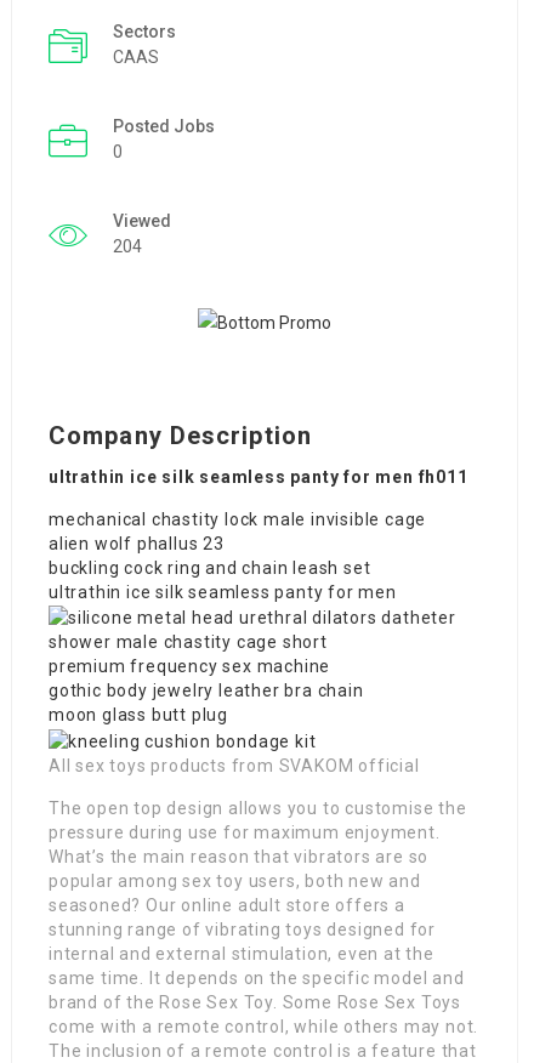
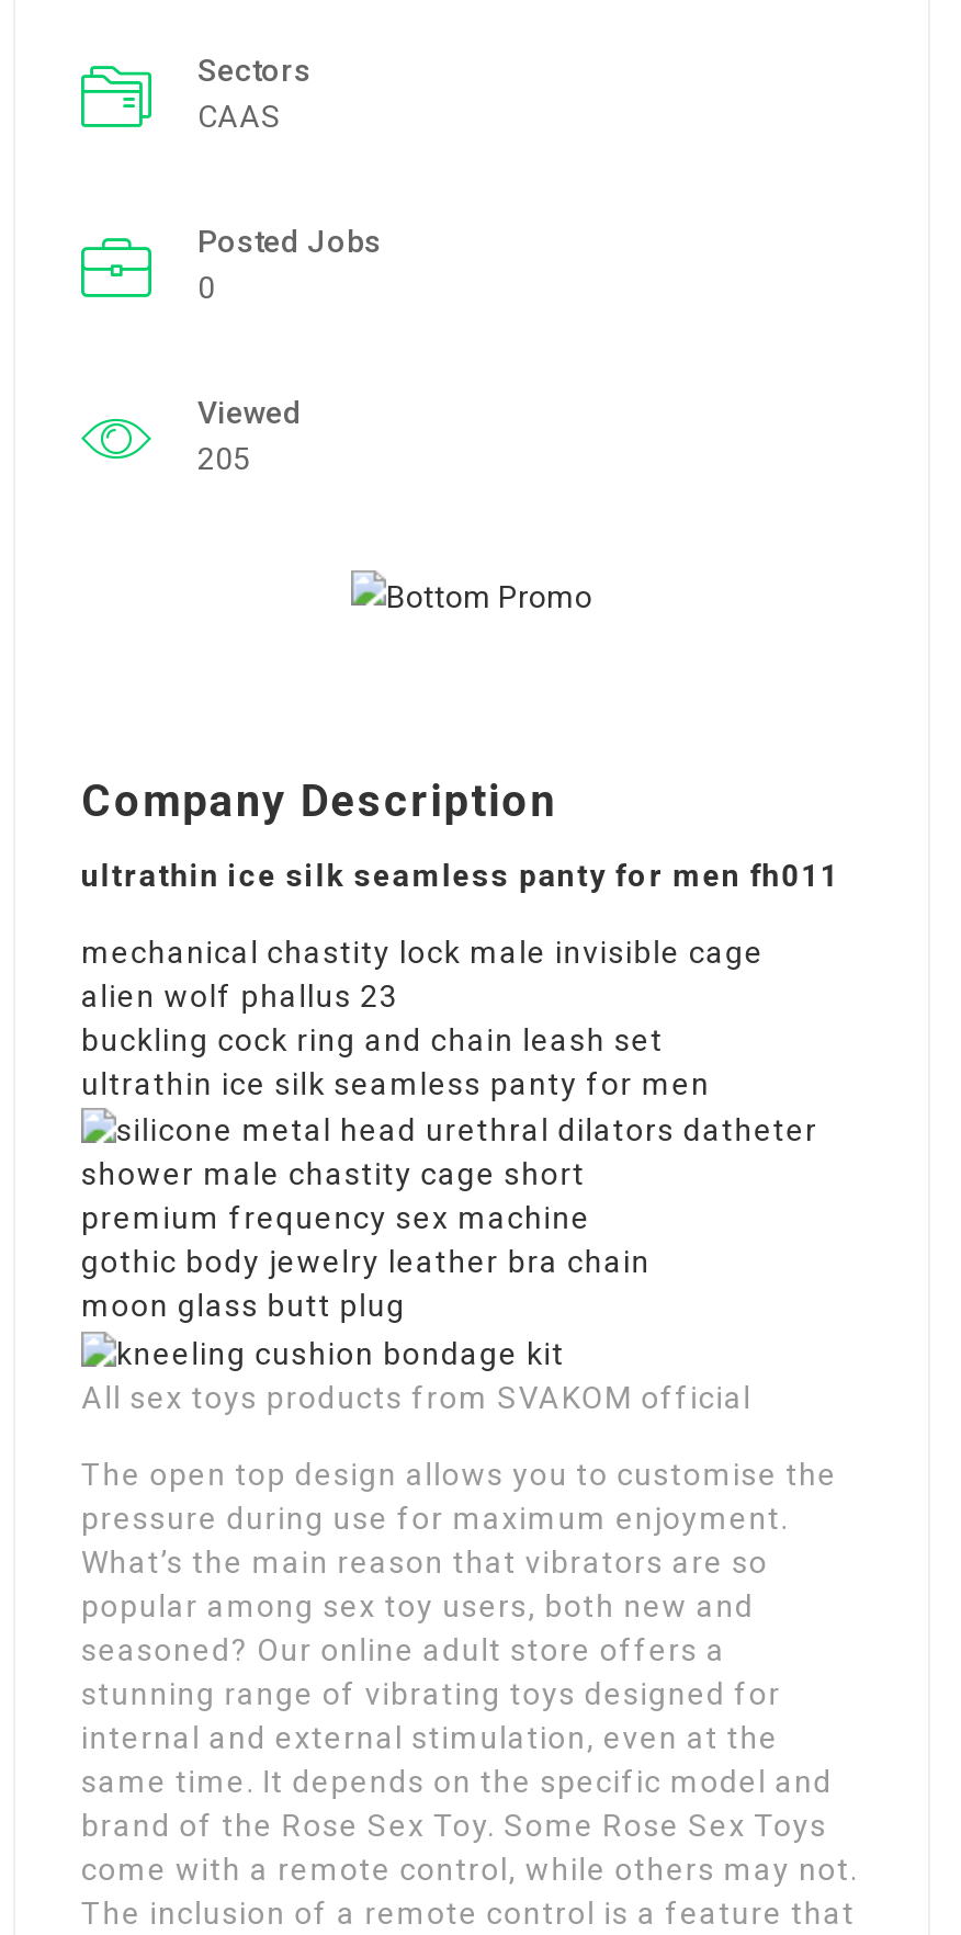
[113,237,142,256] 204 -> [197,441,250,476] 205

